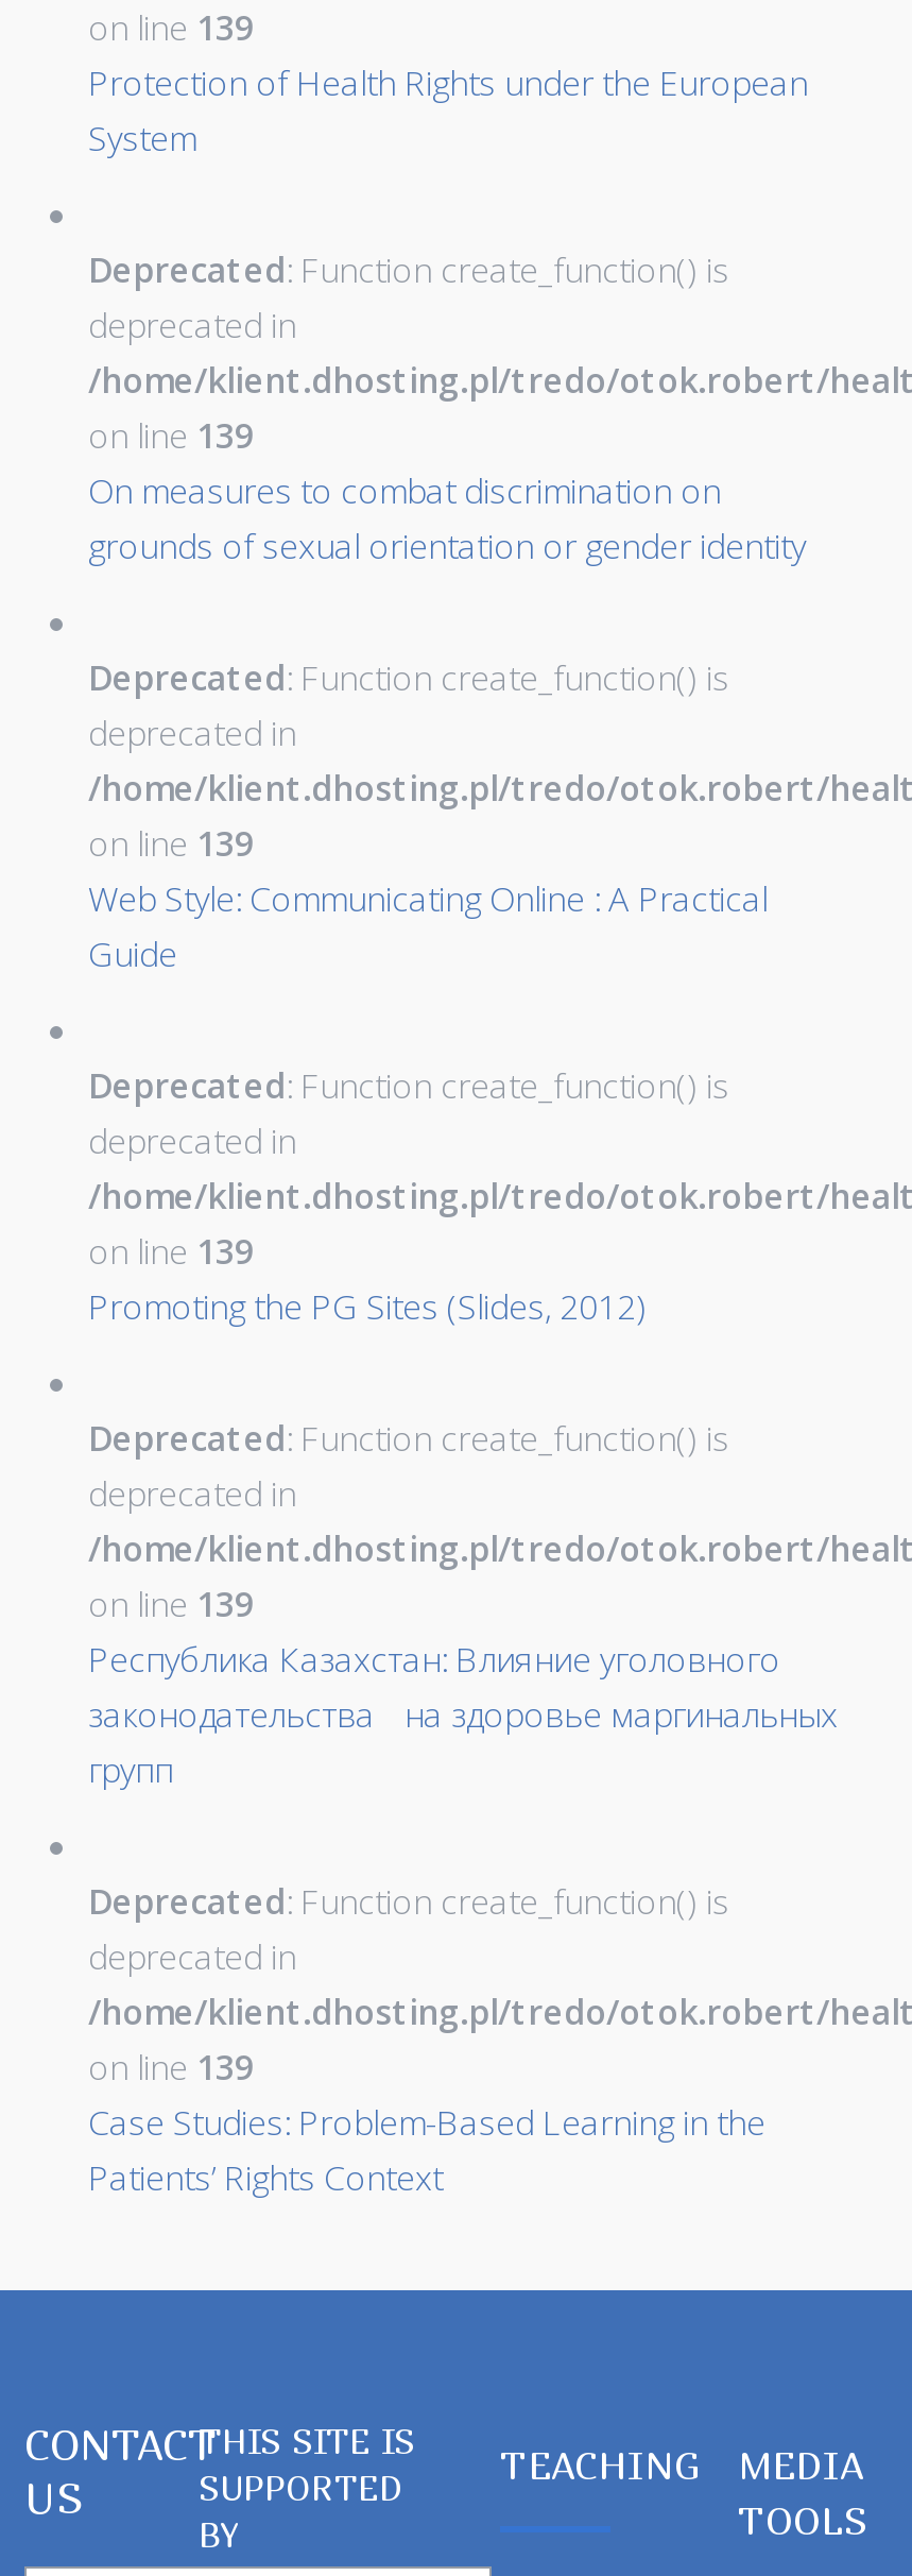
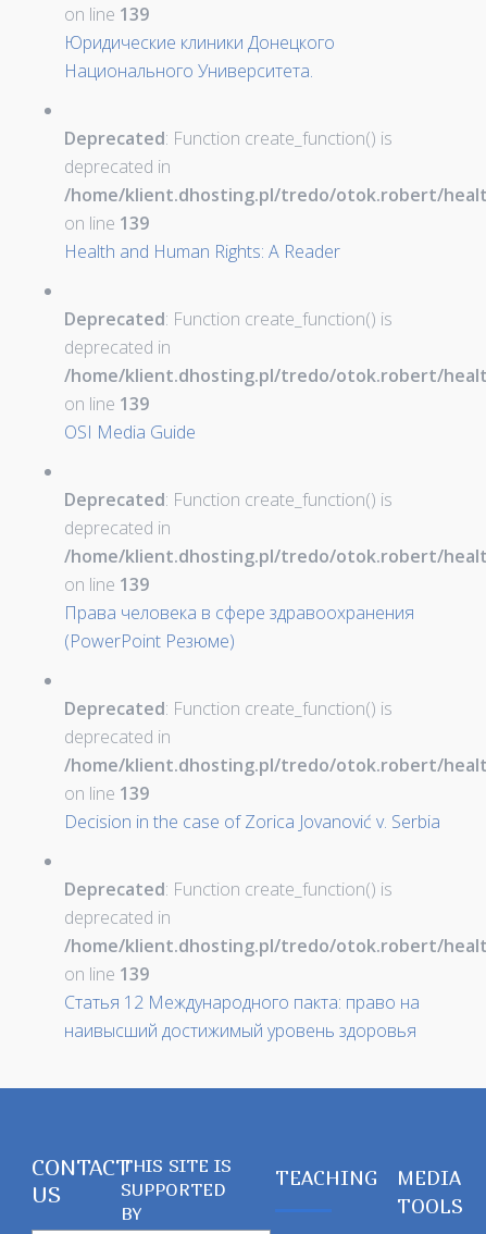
[88,60,808,162] Protection of Health Rights under the European | System -> [64,31,335,83] Юридические клиники Донецкого | Национального Университета.
[88,468,806,570] On measures to combat discrimination on | grounds of sexual orientation or gender identity -> [64,240,340,264] Health and Human Rights: A Reader
[88,876,768,978] Web Style: Communicating Online : A Practical | Guide -> [64,420,196,444] OSI Media Guide
[88,1284,647,1331] Promoting the PG Sites (Slides, 2012) -> [64,601,414,653] Права человека в сфере здравоохранения | (PowerPoint Резюме)
[88,1637,838,1794] Республика Казахстан: Влияние уголовного | законодательства на здоровье маргинальныx | групп -> [64,810,440,834] Decision in the case of Zorica Jovanović v. Serbia
[88,2100,765,2202] Case Studies: Problem-Based Learning in the | Patients’ Rights Context -> [64,991,420,1043] Статья 12 Международного пакта: право на | наивысший достижимый уровень здоровья

